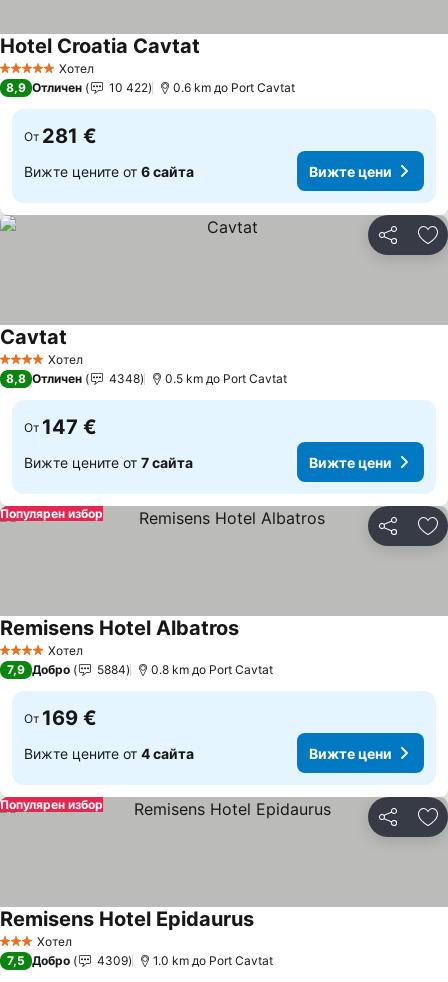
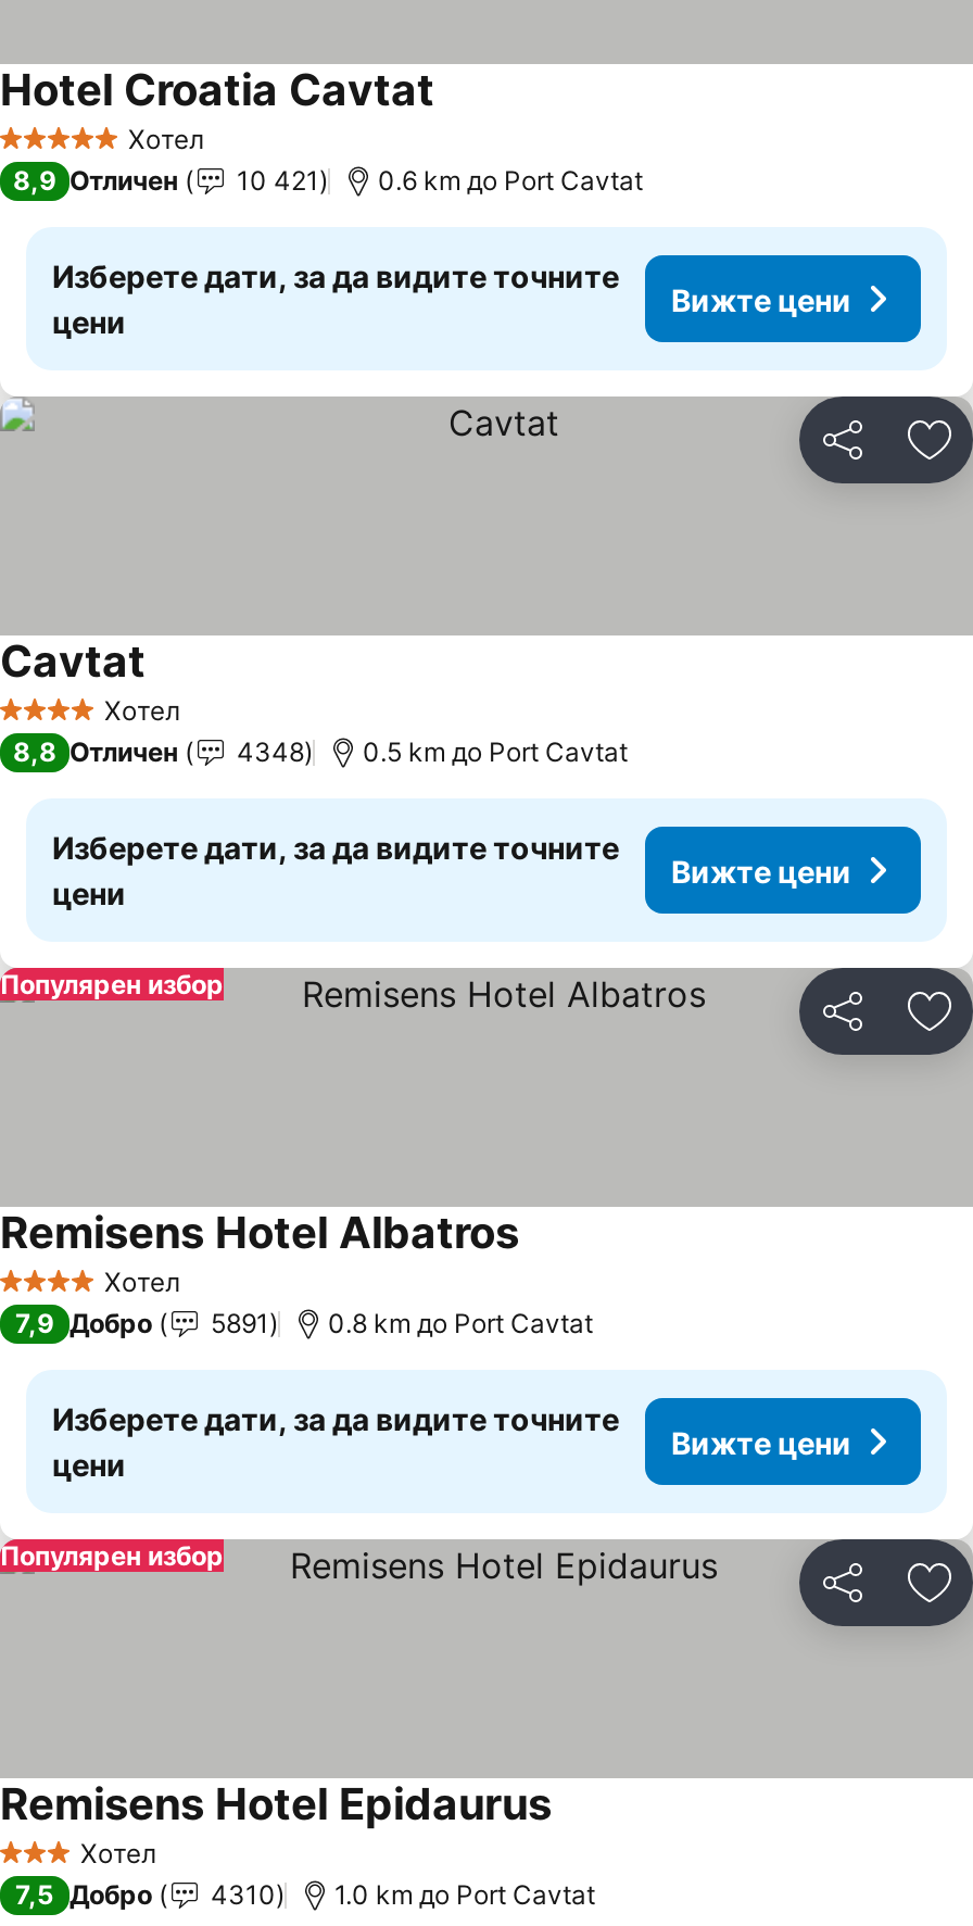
[109,80,148,95] 10 422 -> [237,164,319,197] 10 421
[24,124,194,179] От 281 € | Вижте цените от 6 сайта -> [52,257,619,340] Изберете дати, за да видите точните | цени
[24,415,193,470] От 147 € | Вижте цените от 7 сайта -> [52,829,619,911] Изберете дати, за да видите точните | цени
[97,662,126,677] 5884 -> [211,1307,269,1339] 5891
[24,706,194,761] От 169 € | Вижте цените от 4 сайта -> [52,1400,619,1483] Изберете дати, за да видите точните | цени
[97,953,128,968] 4309 -> [211,1878,276,1911] 4310

